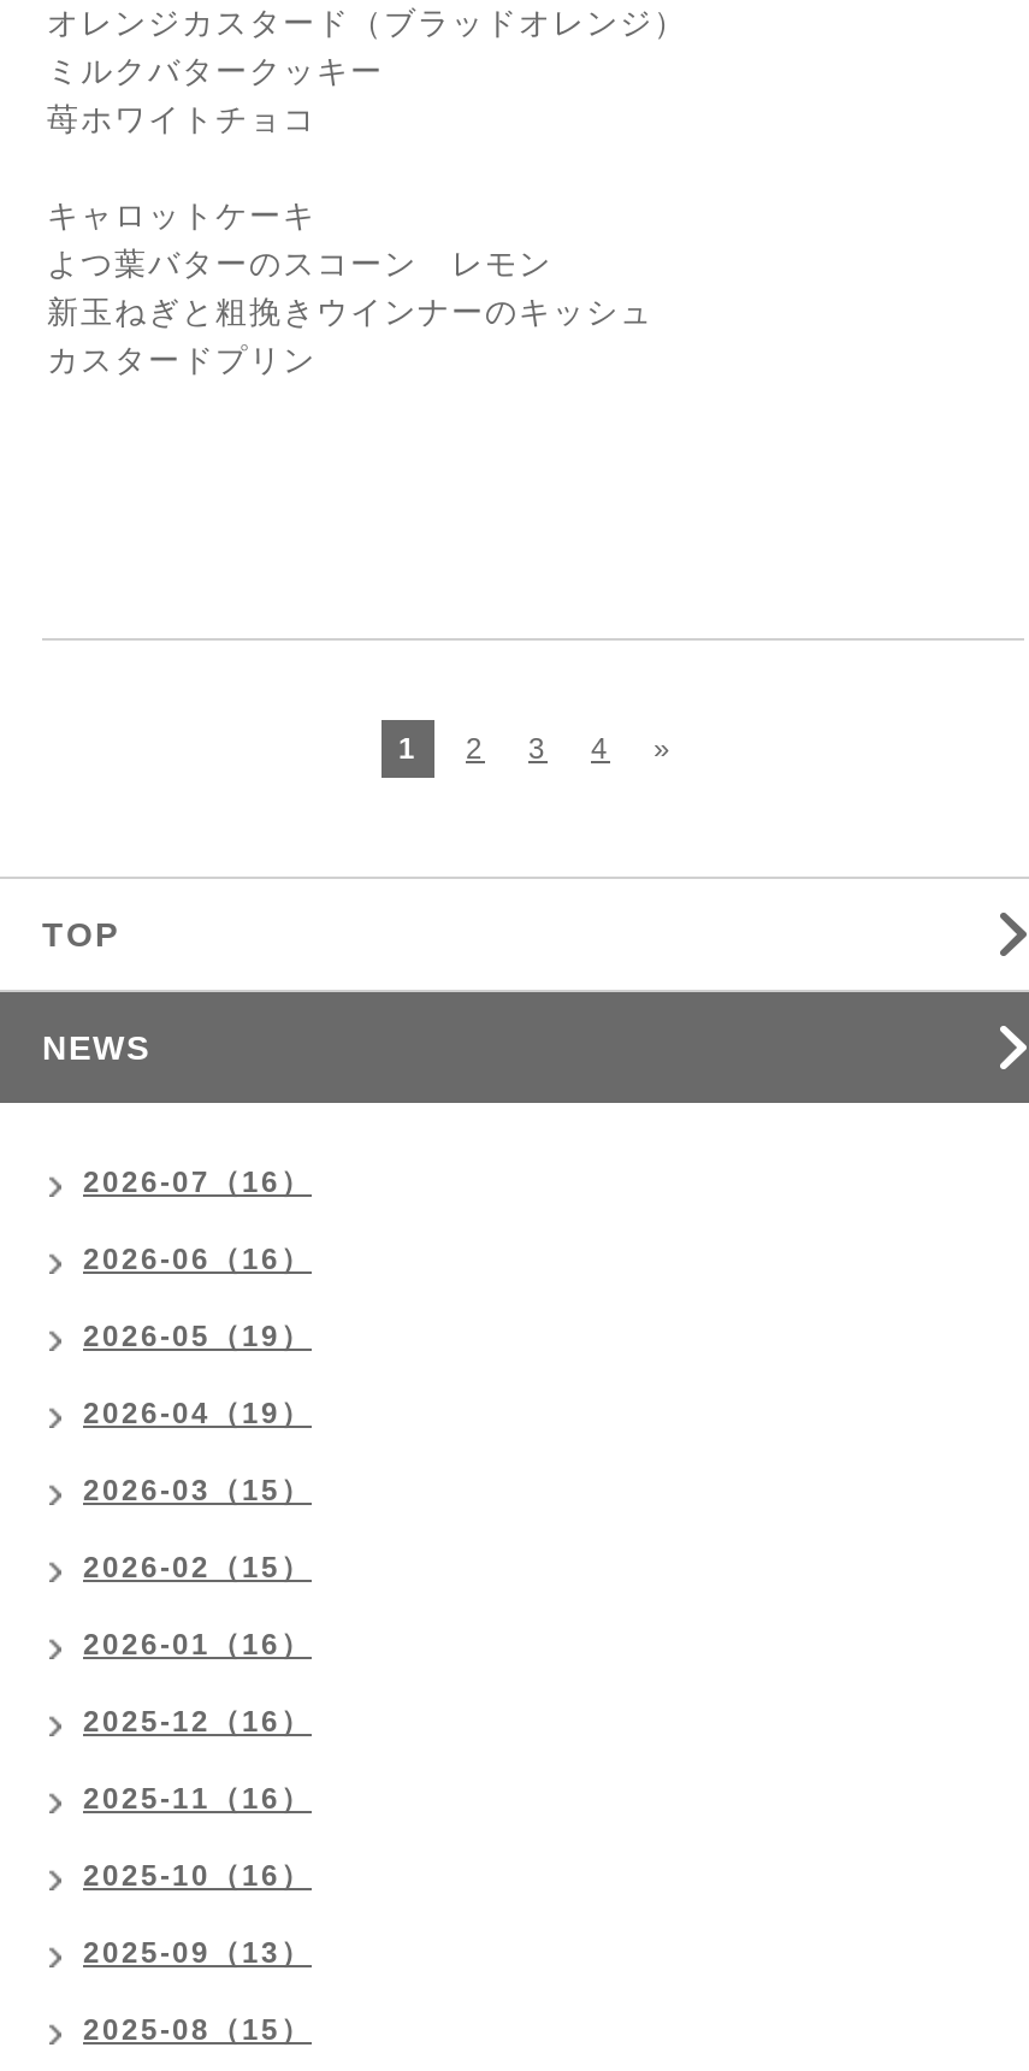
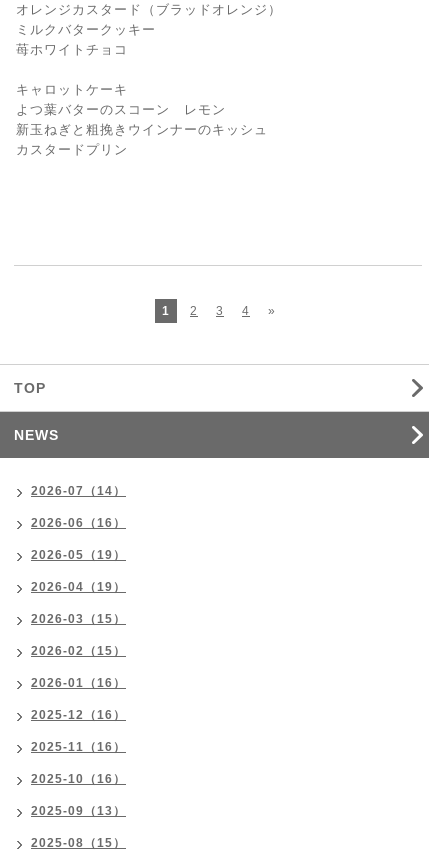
[83,1166,312,1200] 2026-07（16） -> [31,484,126,498] 2026-07（14）

